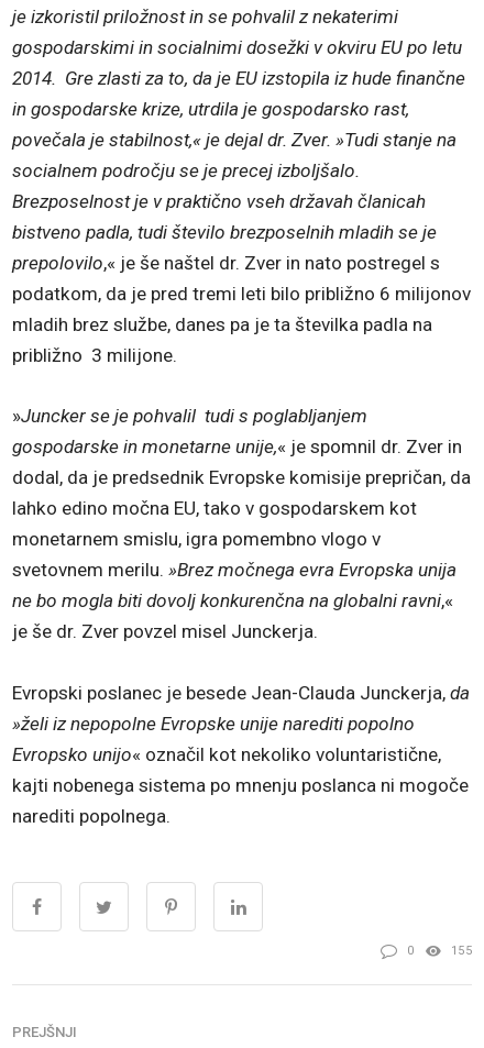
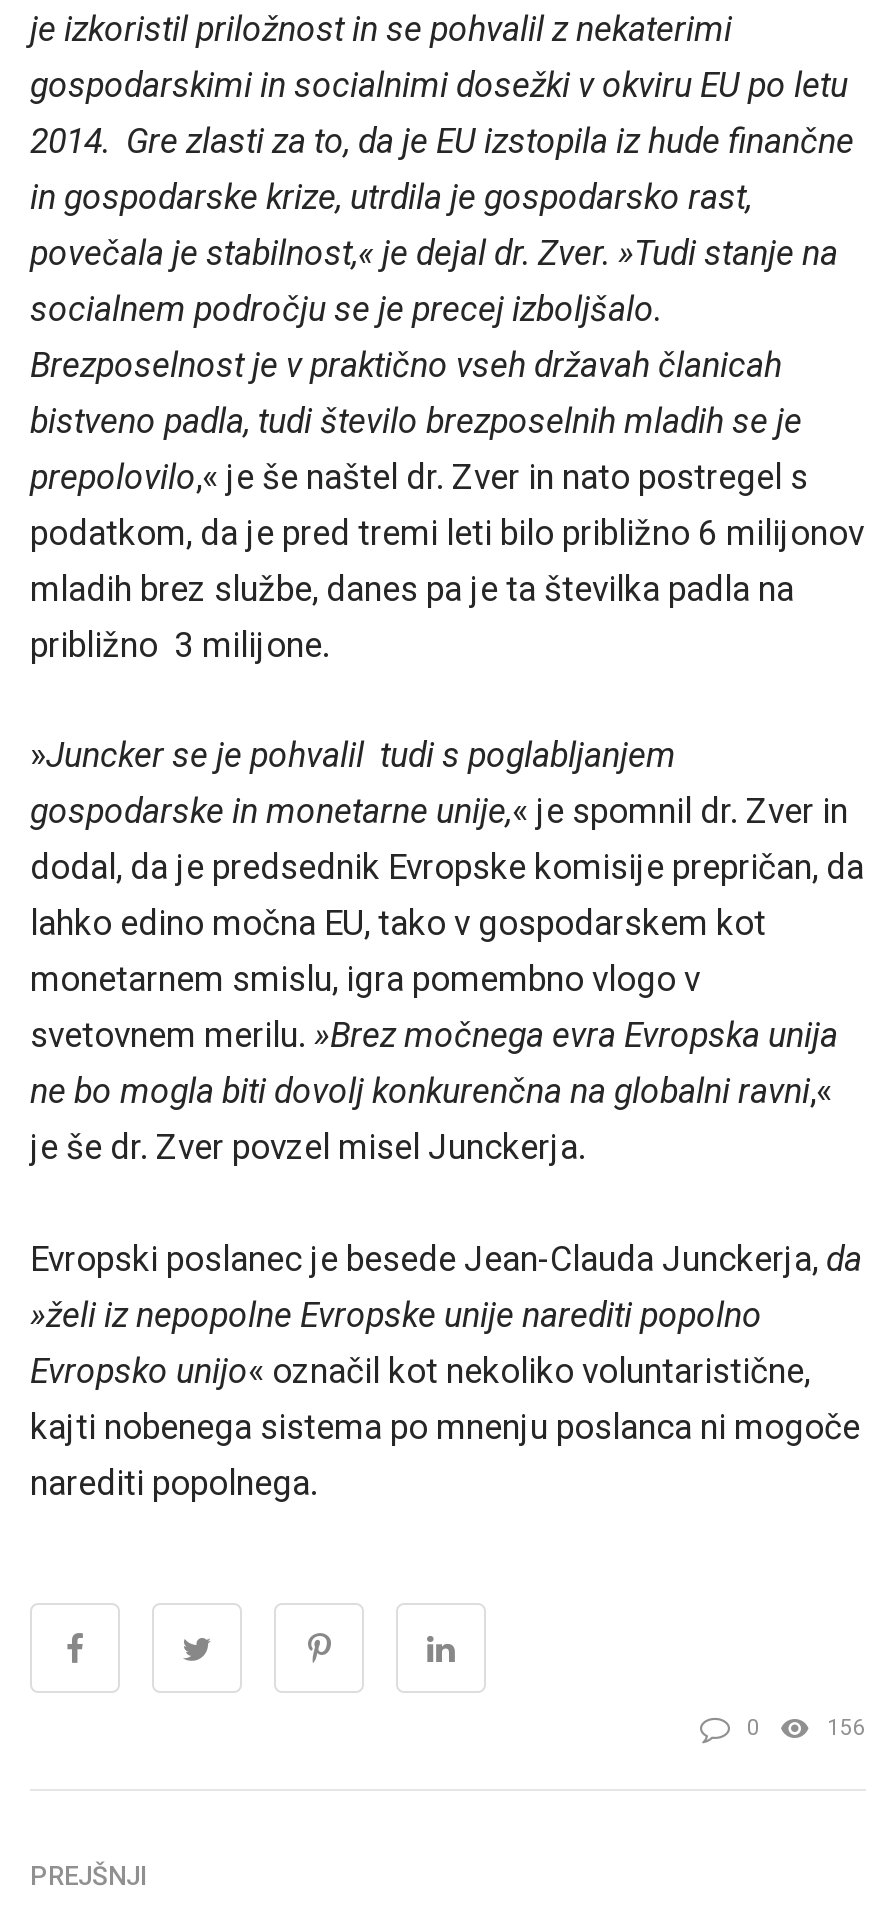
[450,943,472,957] 155 -> [827,1714,866,1740] 156

